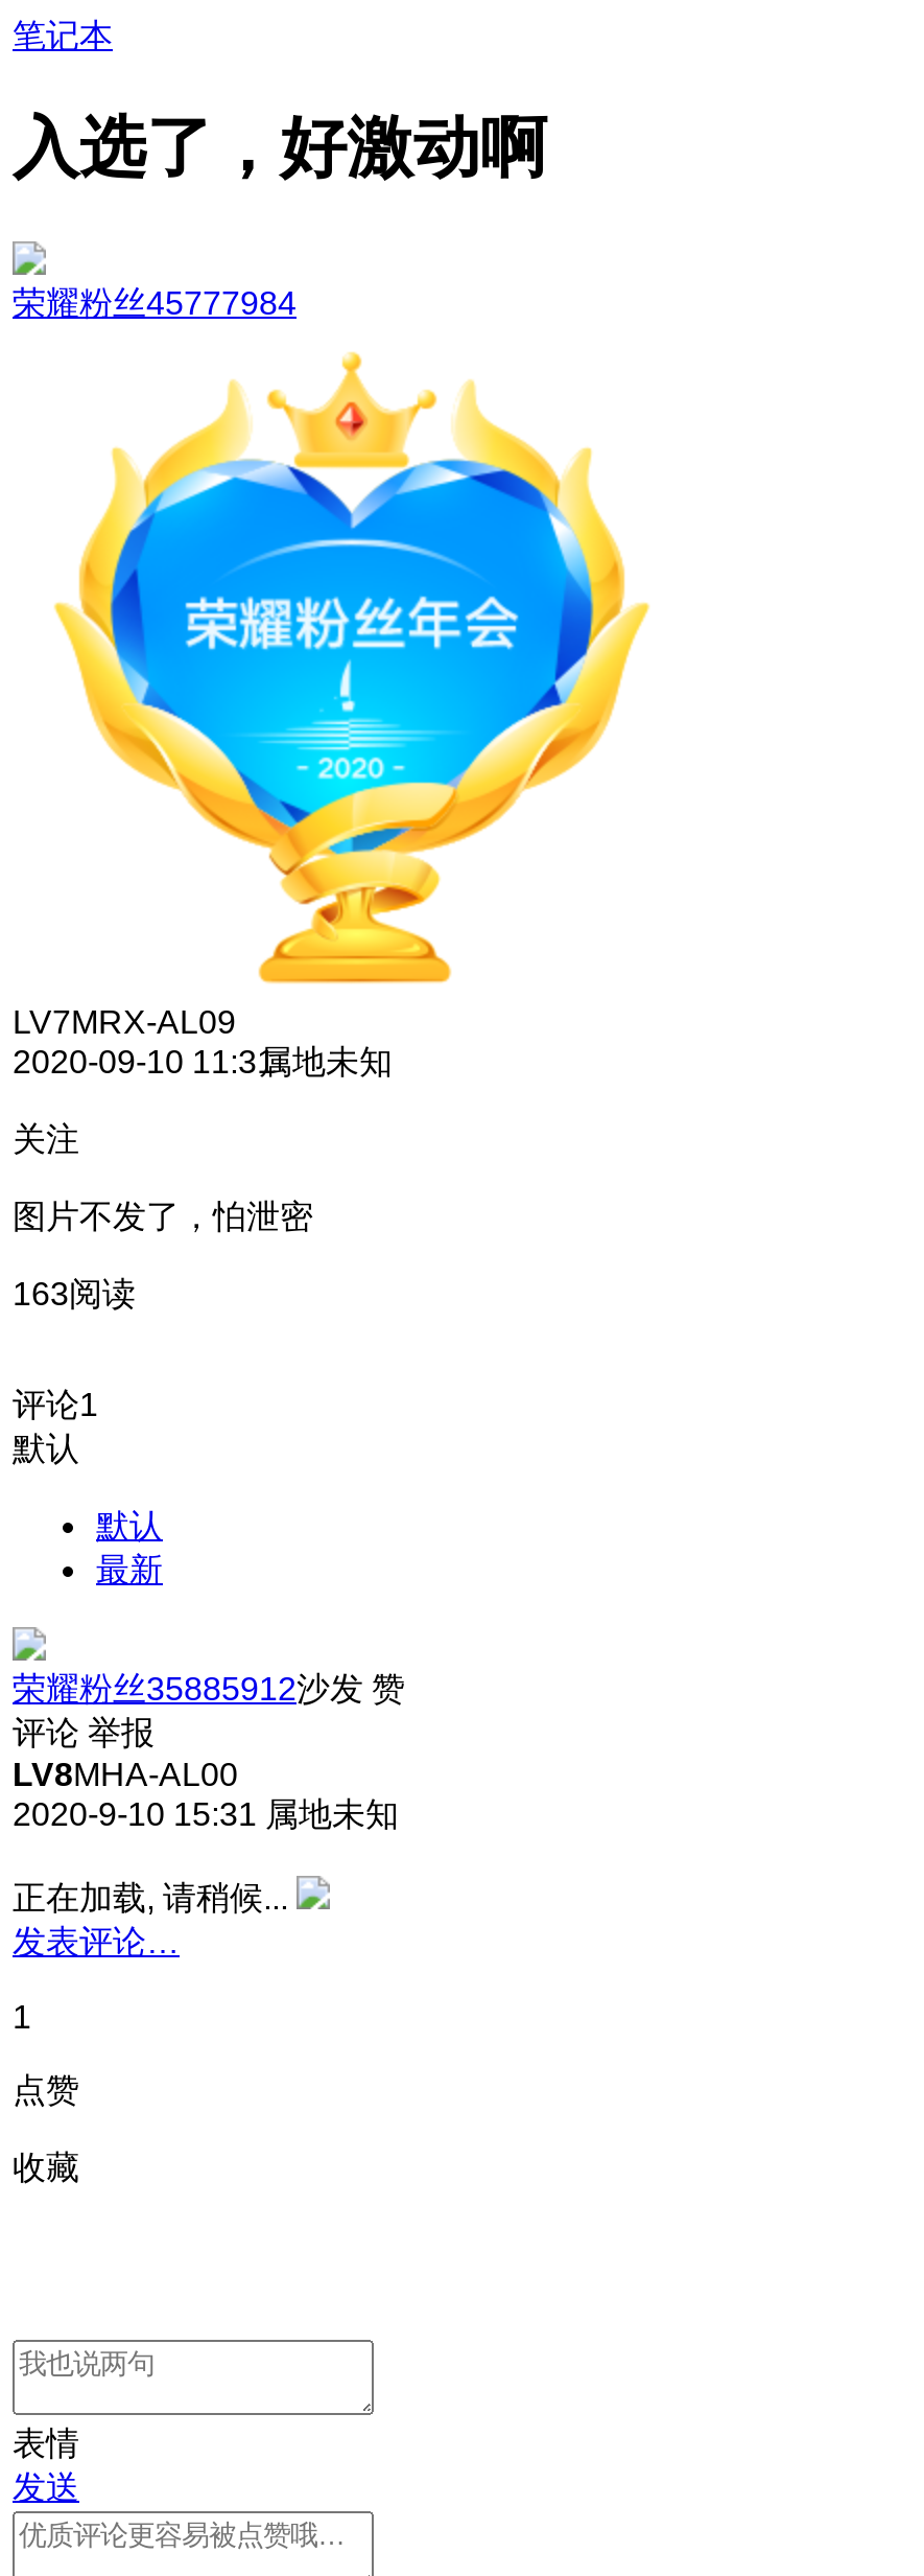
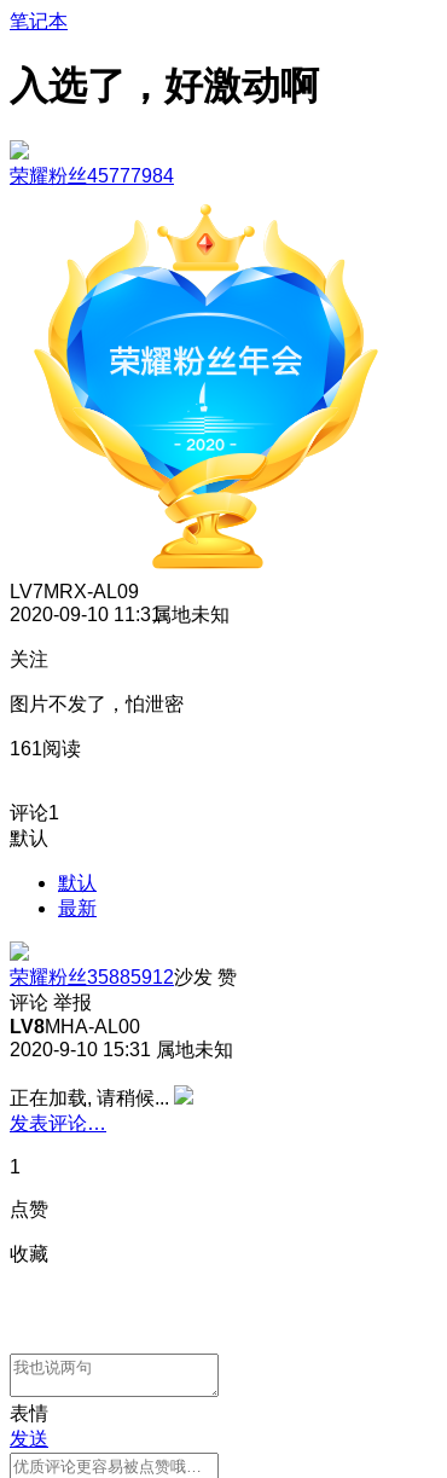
[13,1276,136,1311] 163阅读 -> [10,738,81,759] 161阅读

